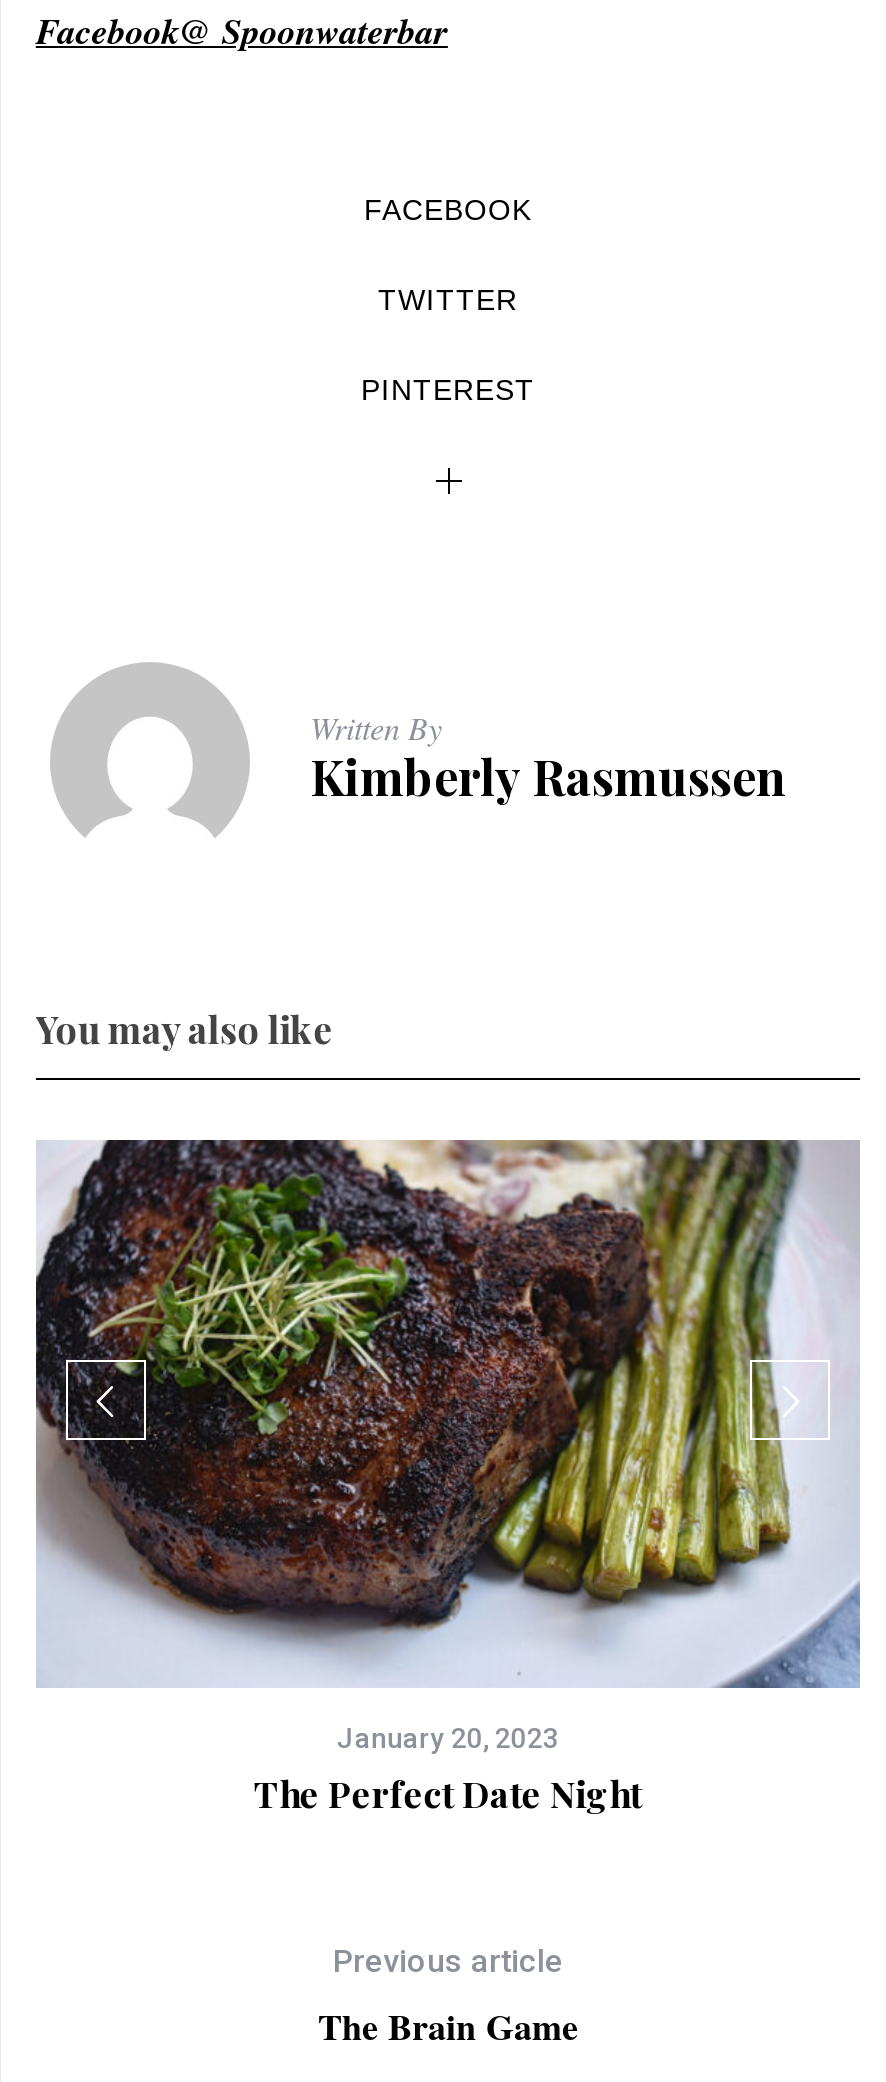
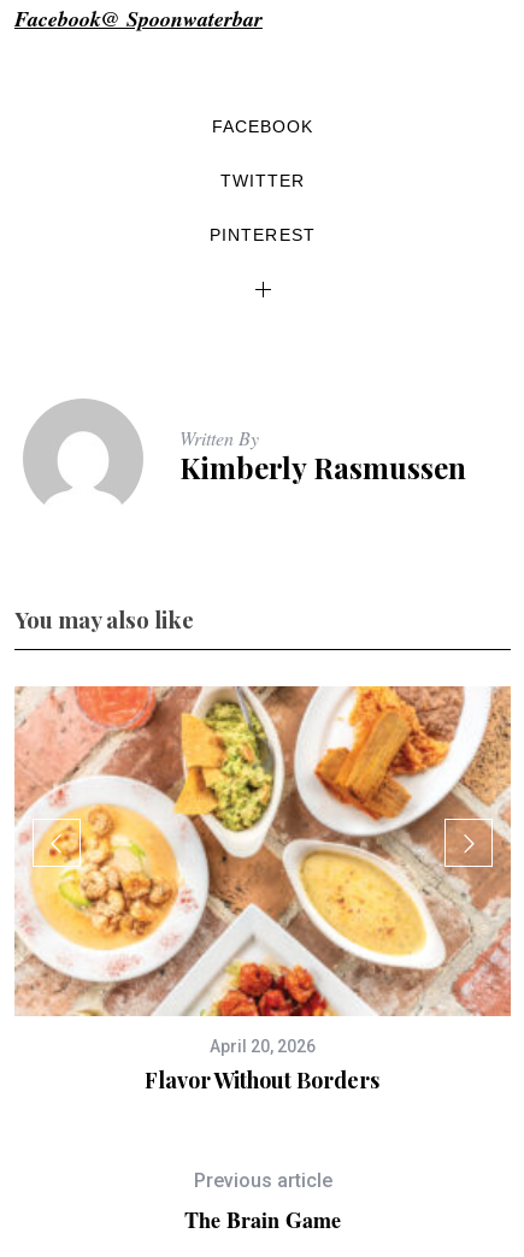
[34,1138,862,1819] [image] | January 20, 2023 | The Perfect Date Night -> [13,685,512,1095] [image] | April 20, 2026 | Flavor Without Borders

